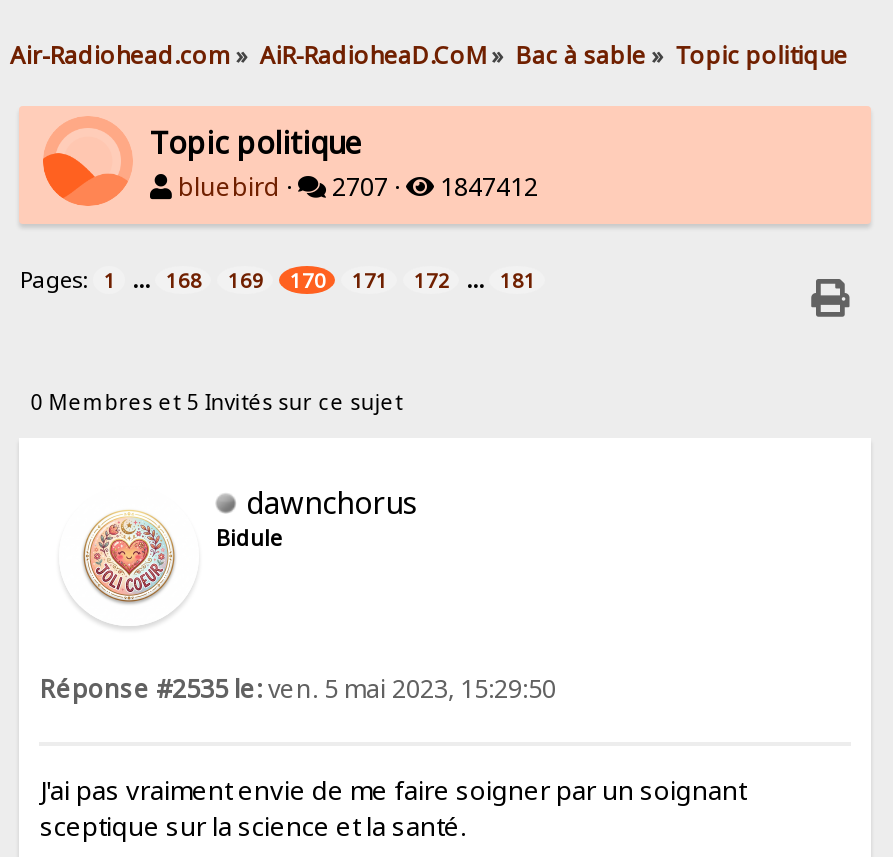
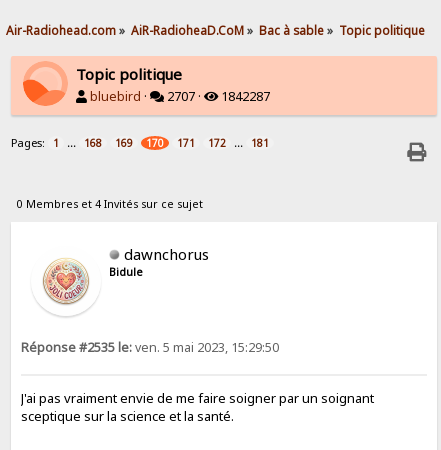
[178,170,538,204] bluebird · 2707 · 1847412 -> [90,88,270,105] bluebird · 2707 · 1842287
[31,387,403,415] 0 Membres et 5 Invités sur ce sujet -> [17,197,203,211] 0 Membres et 4 Invités sur ce sujet

